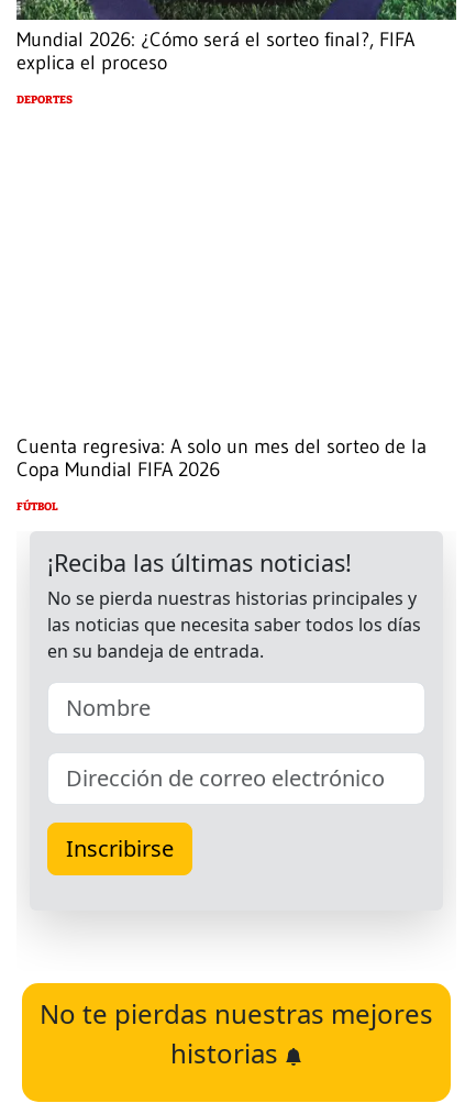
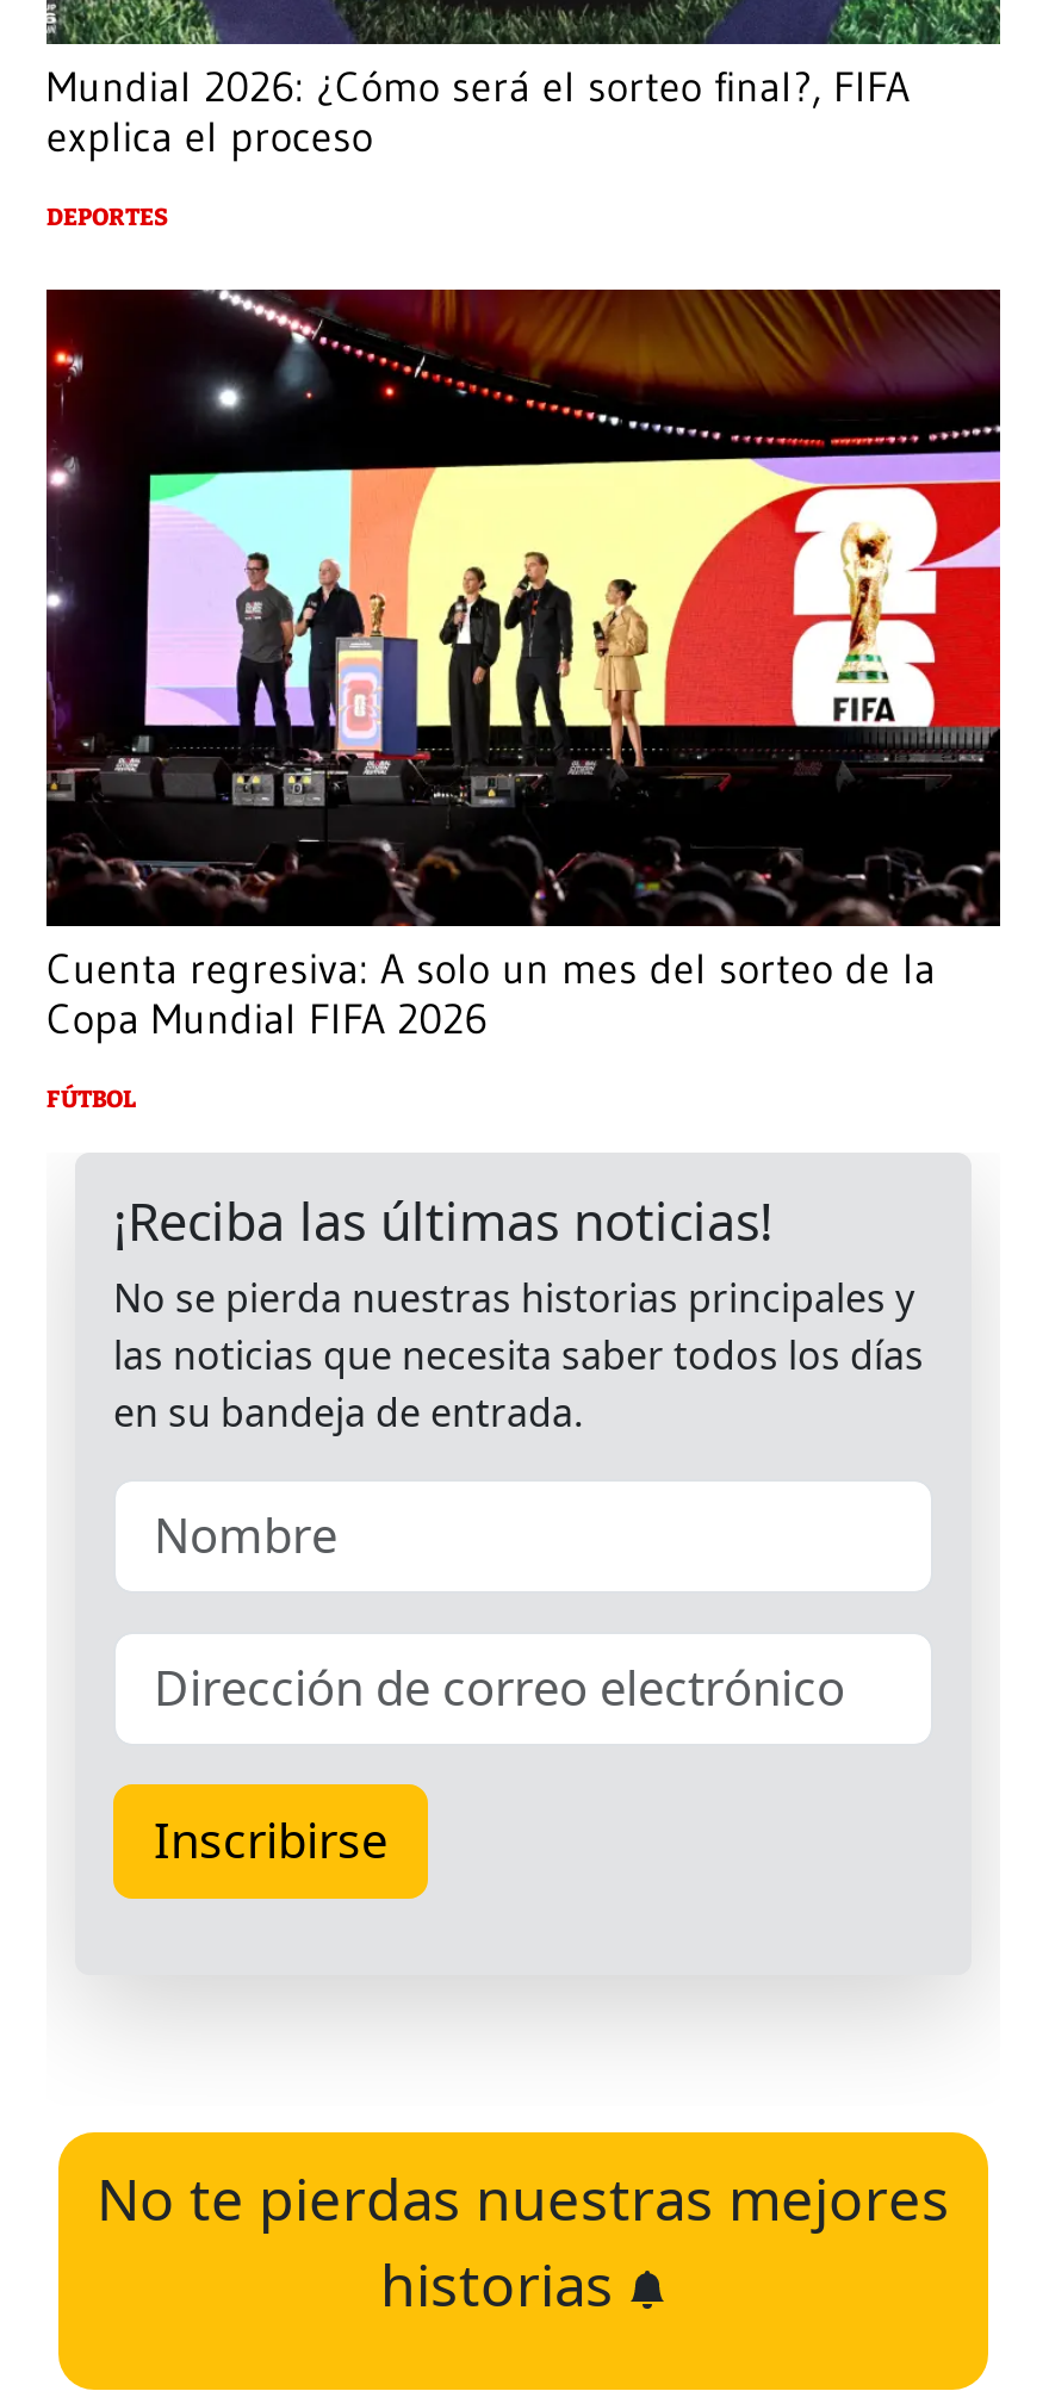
none -> [44,286,1003,930] [image]

